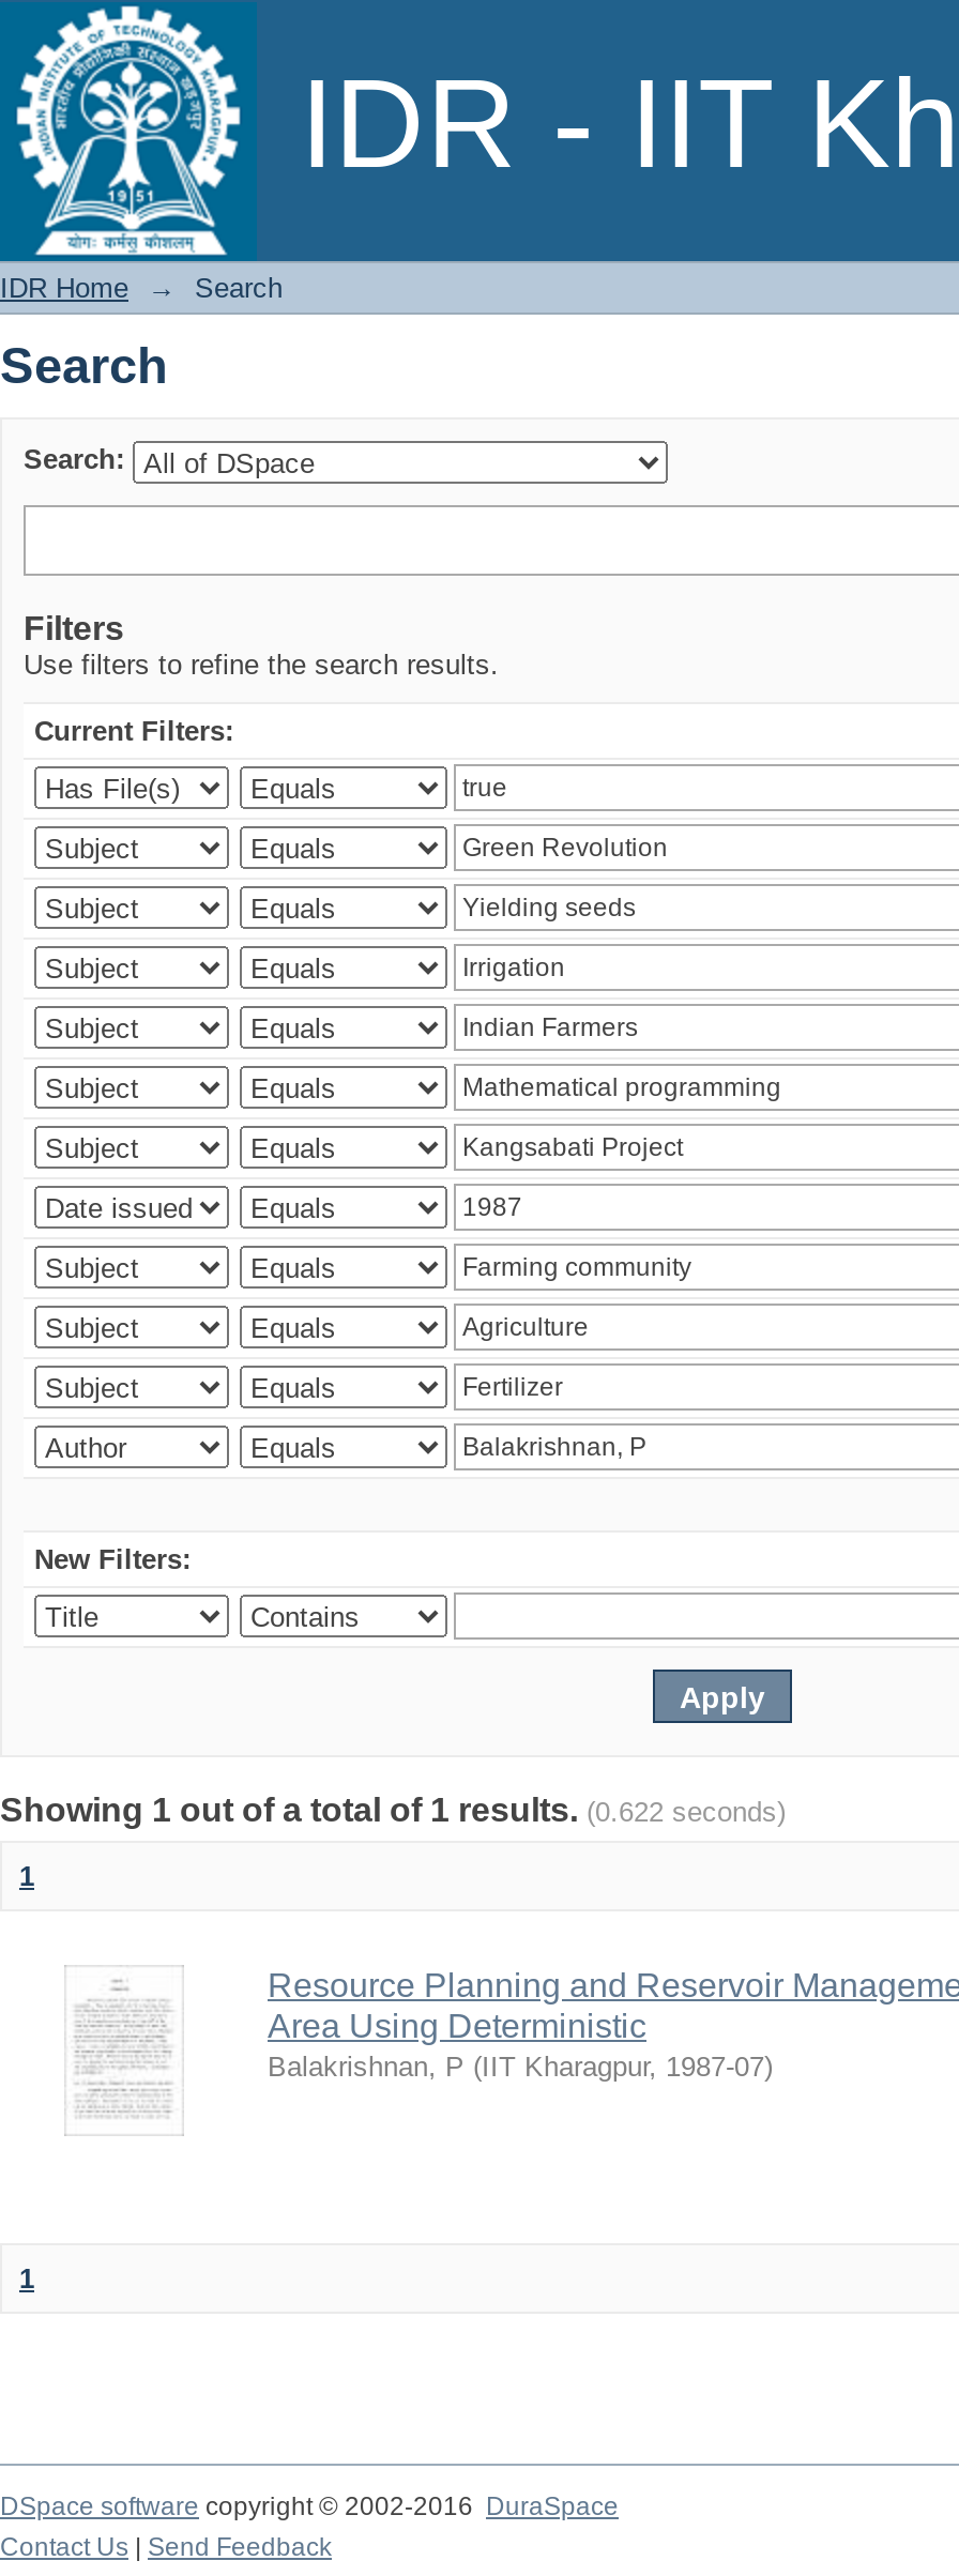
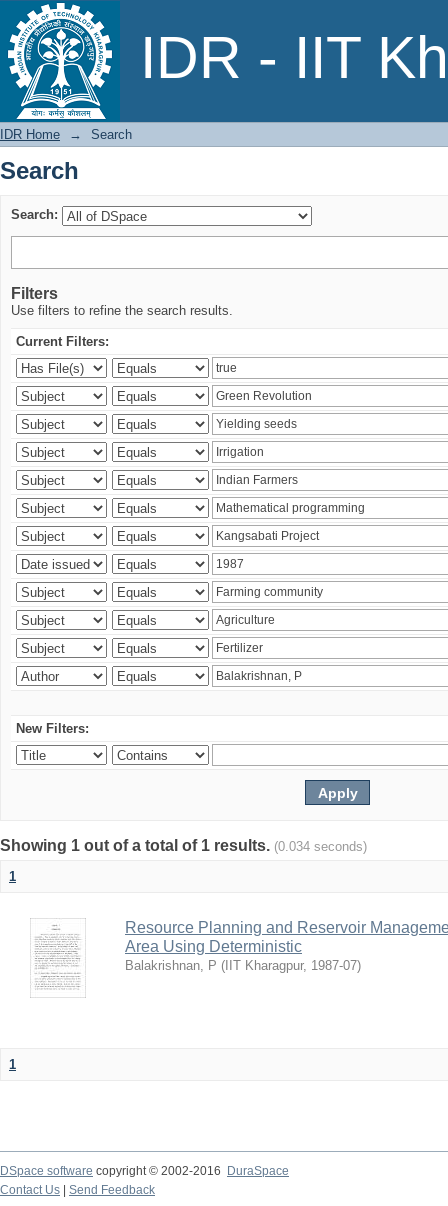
[0,1792,786,1828] Showing 1 out of a total of 1 results. (0.622 seconds) -> [0,837,367,854] Showing 1 out of a total of 1 results. (0.034 seconds)

